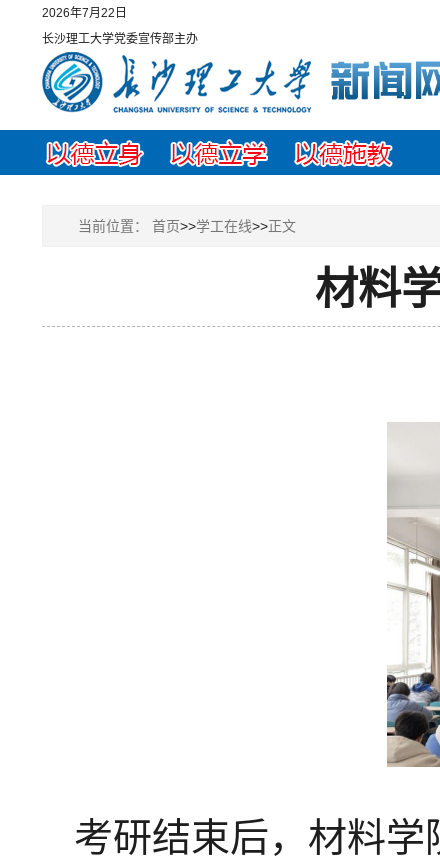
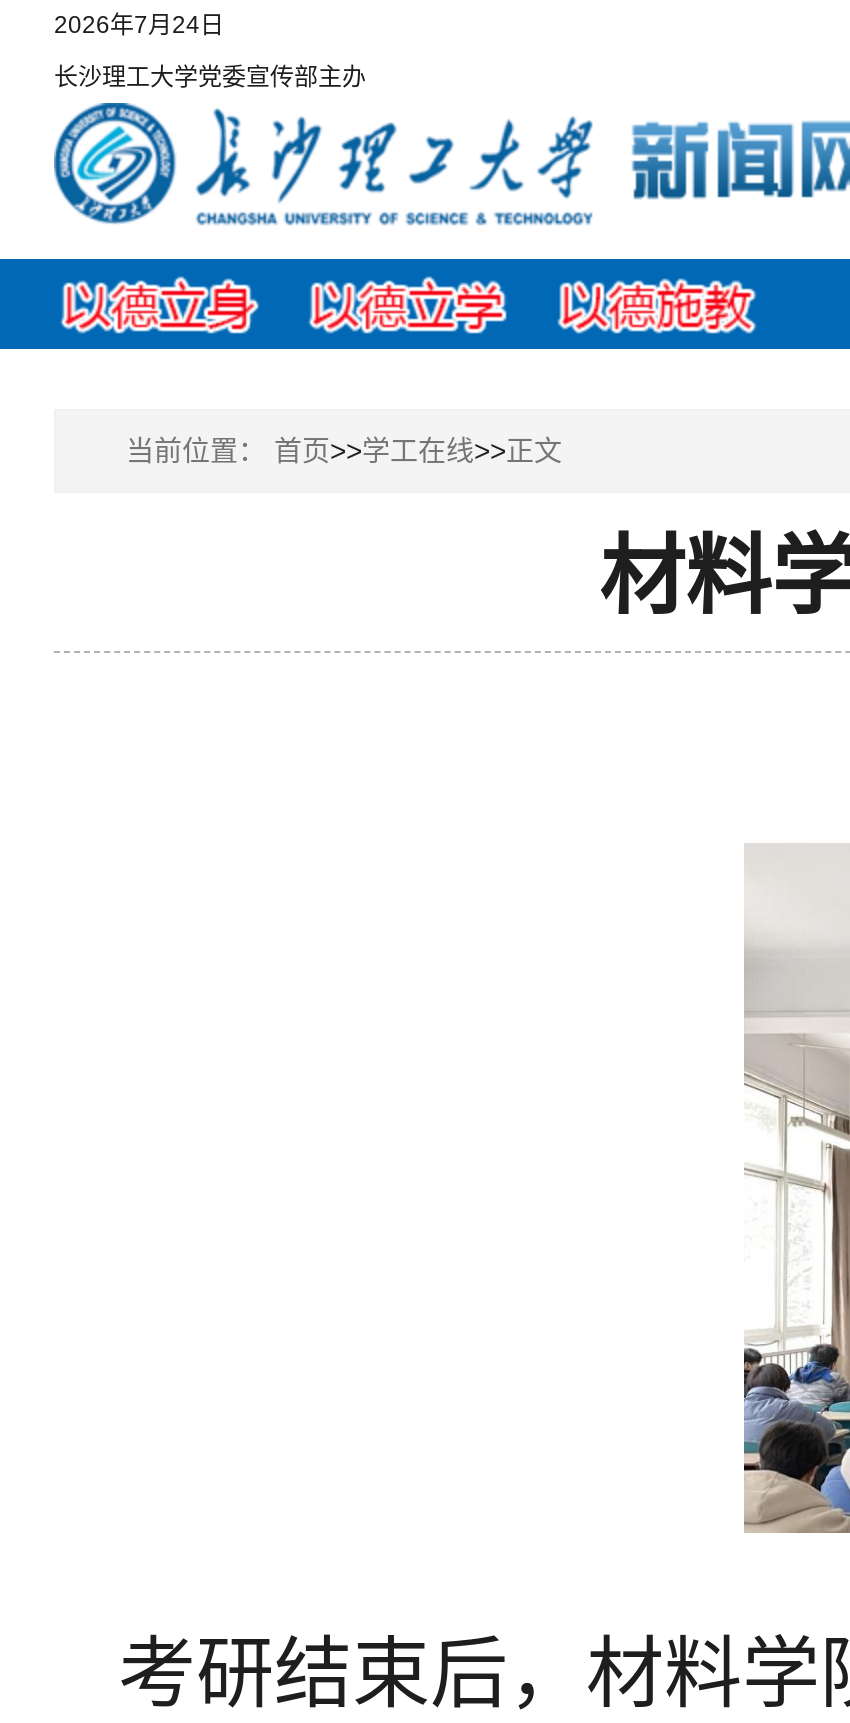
[42,6,127,20] 2026年7月22日 -> [54,11,224,39] 2026年7月24日

